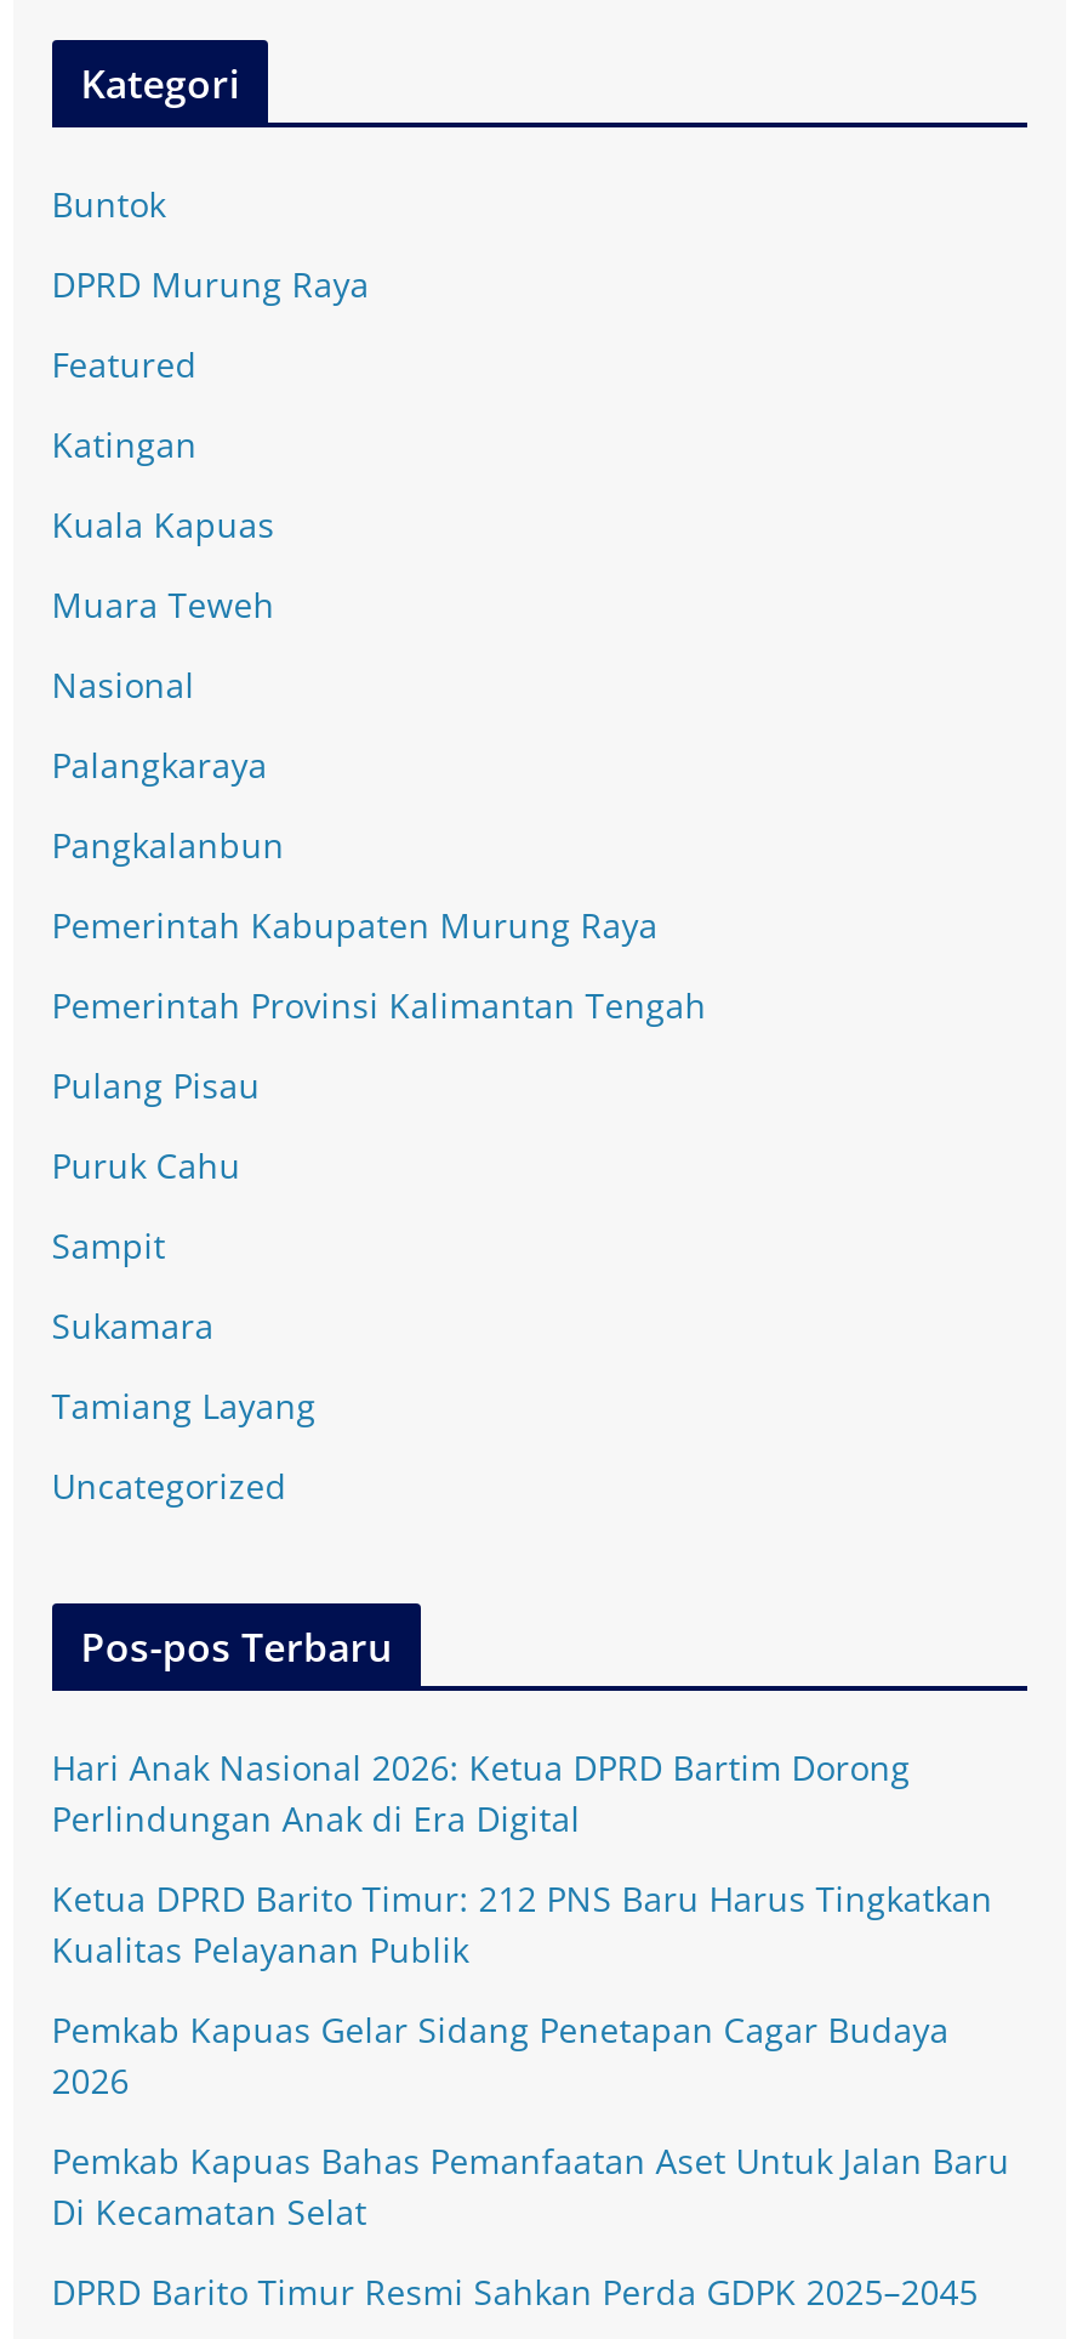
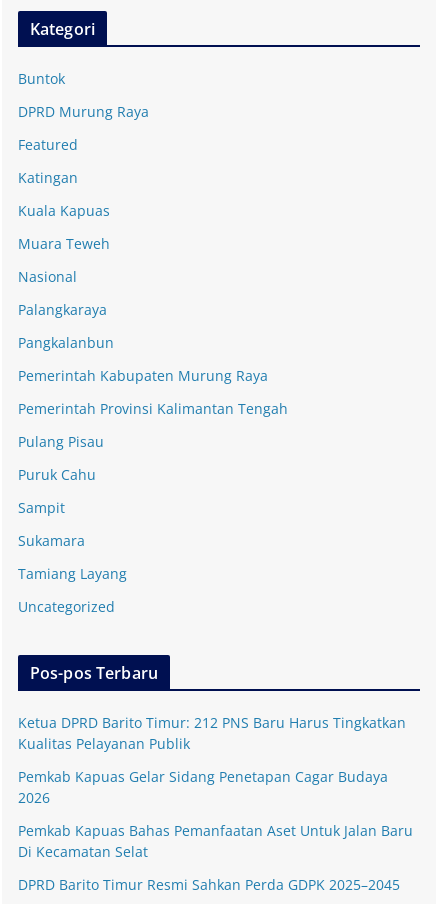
[51,1744,910,1841] Hari Anak Nasional 2026: Ketua DPRD Bartim Dorong | Perlindungan Anak di Era Digital -> none

